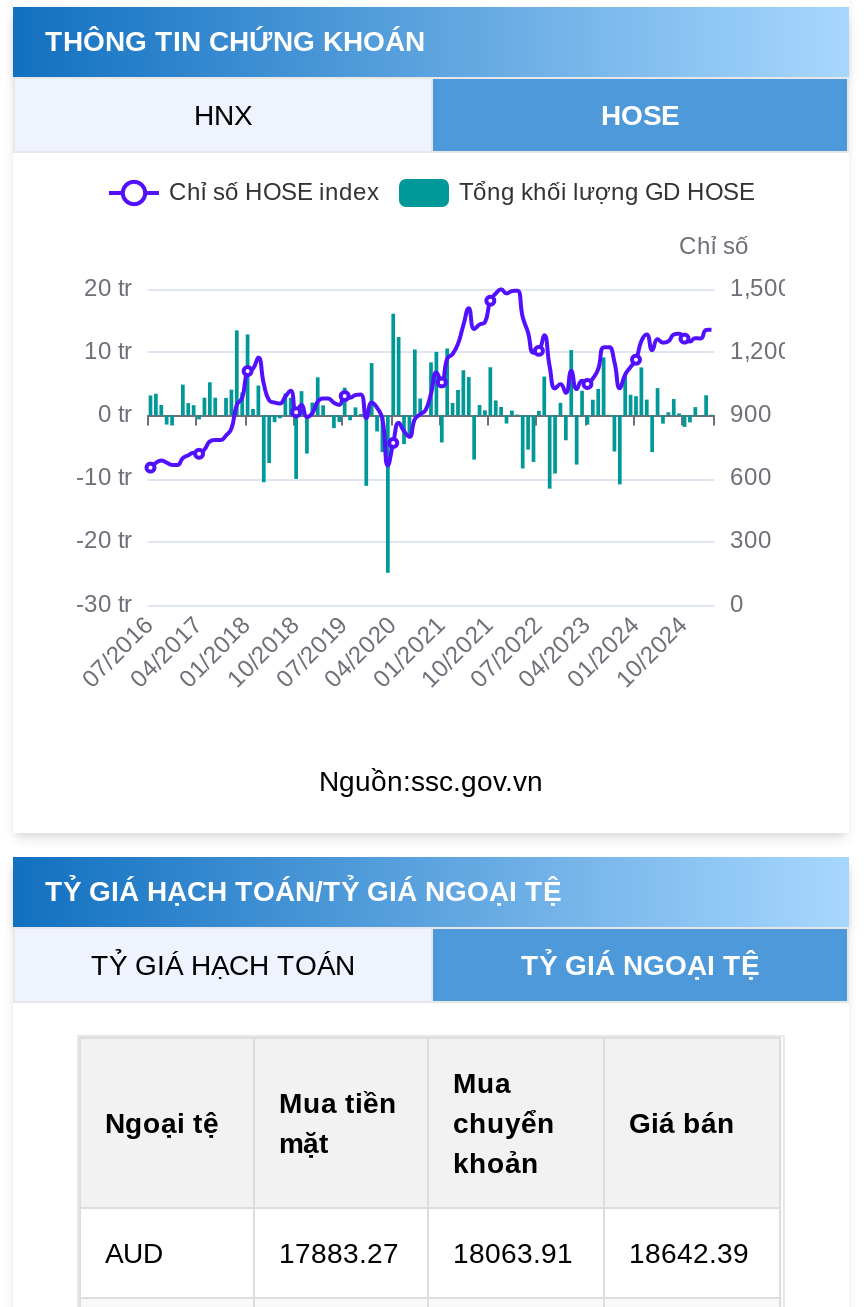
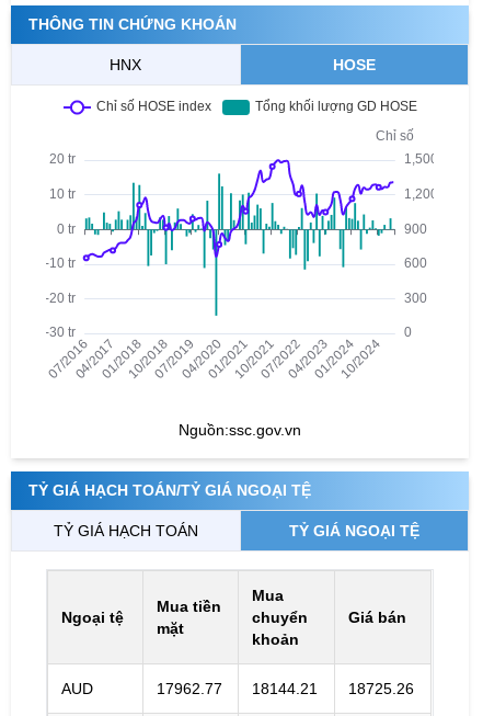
[279,1236,399,1268] 17883.27 -> [157,679,222,697] 17962.77
[453,1236,573,1268] 18063.91 -> [252,679,318,697] 18144.21
[629,1236,749,1268] 18642.39 -> [348,679,414,697] 18725.26

